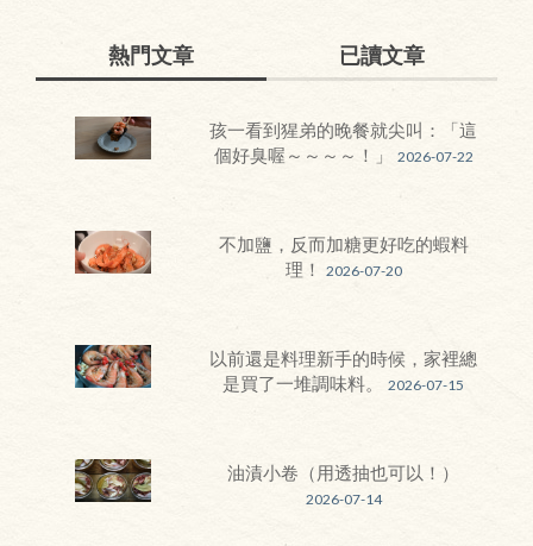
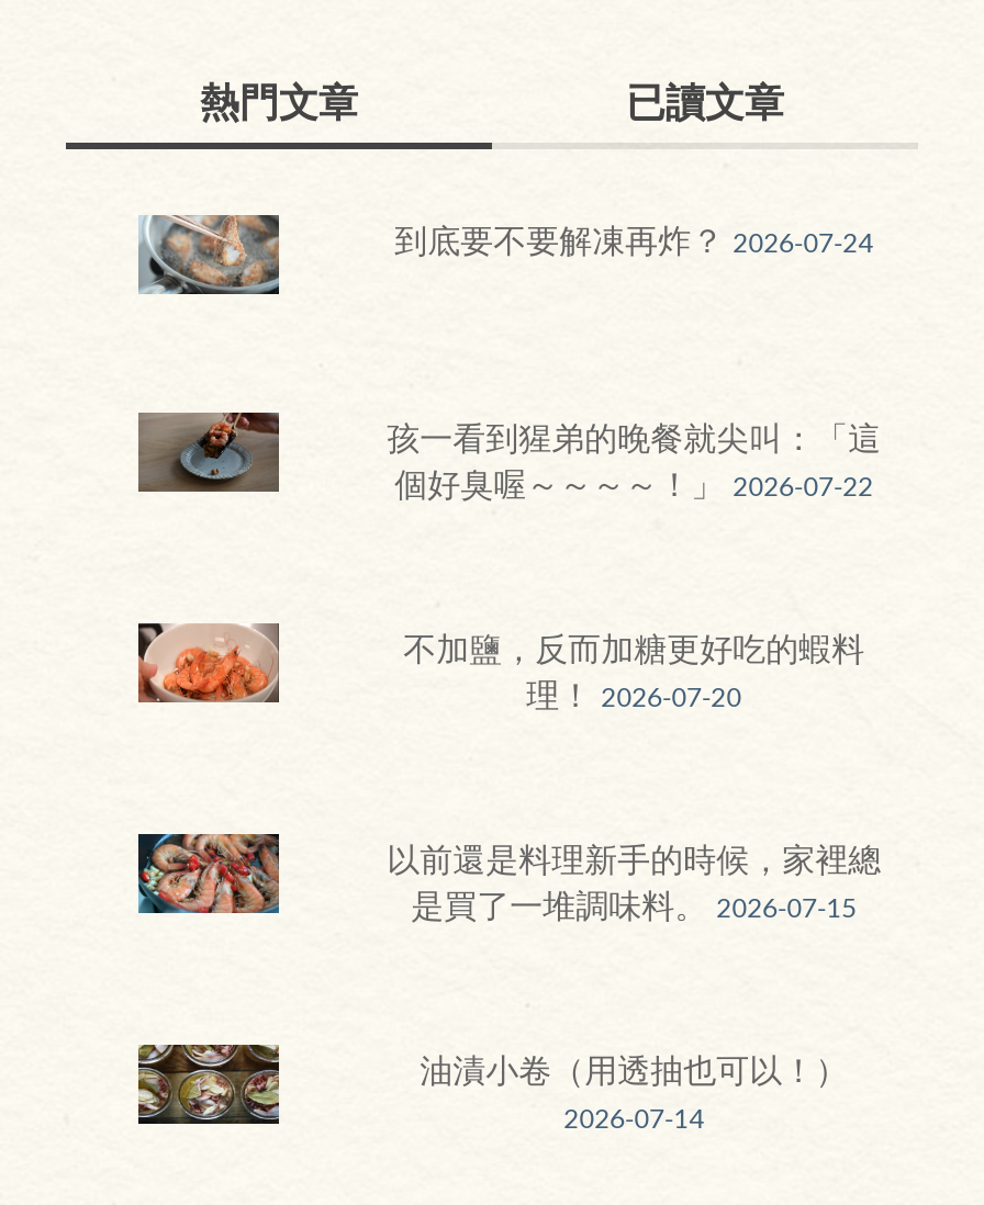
none -> [138,213,279,296] [image]
none -> [395,215,874,261] 到底要不要解凍再炸？ 2026-07-24

